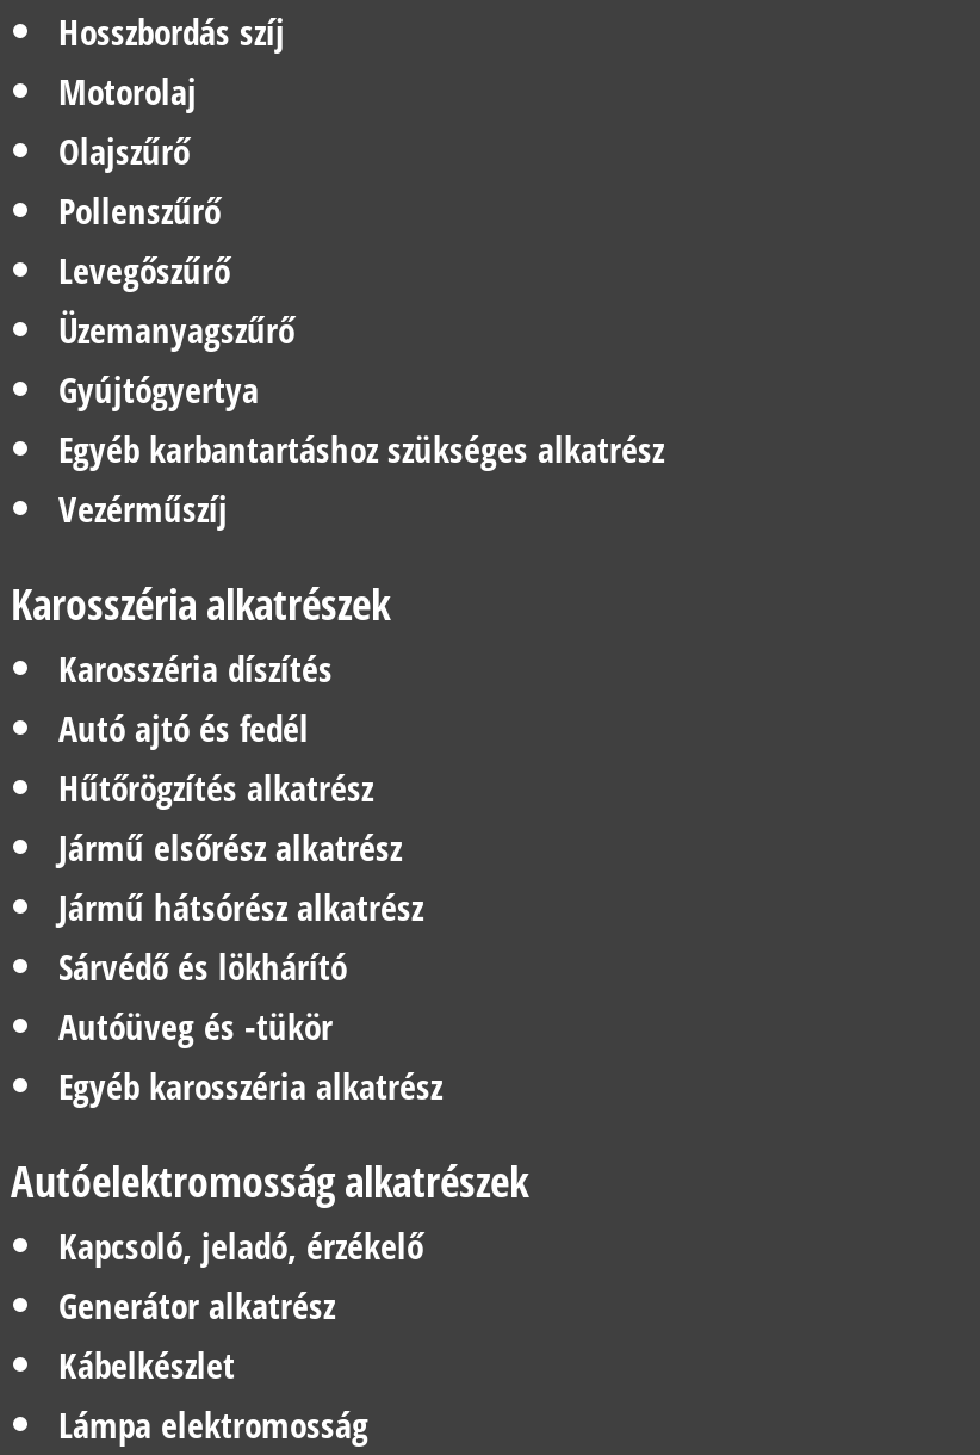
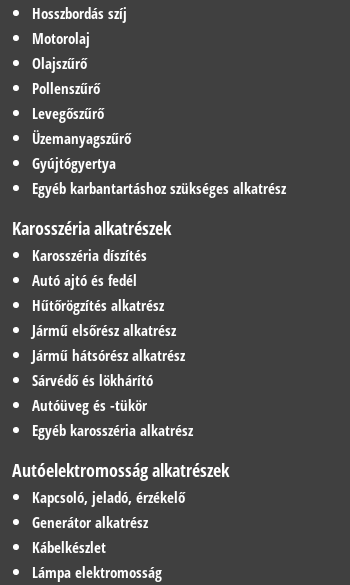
[58,484,228,532] Vezérműszíj -> none

